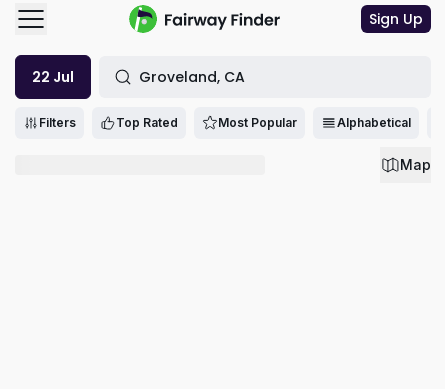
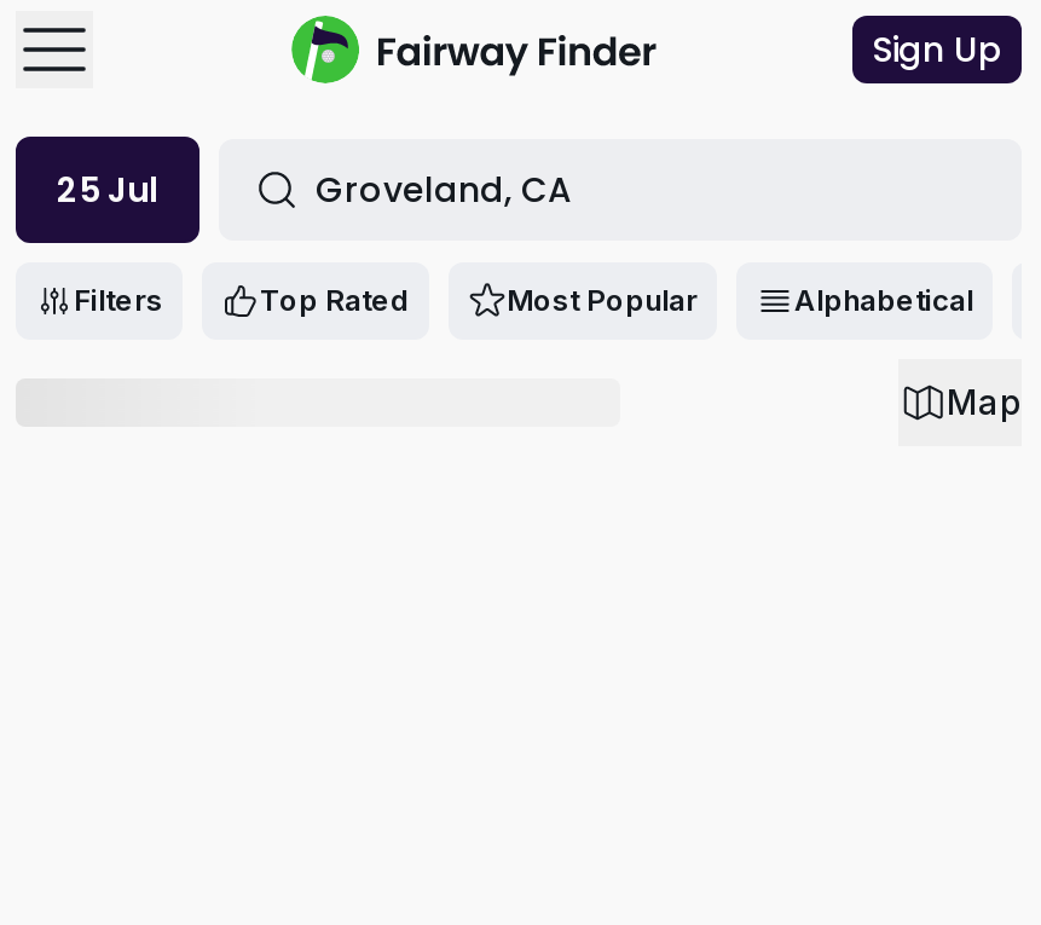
[32,67,74,87] 22 Jul -> [57,166,158,214] 25 Jul

